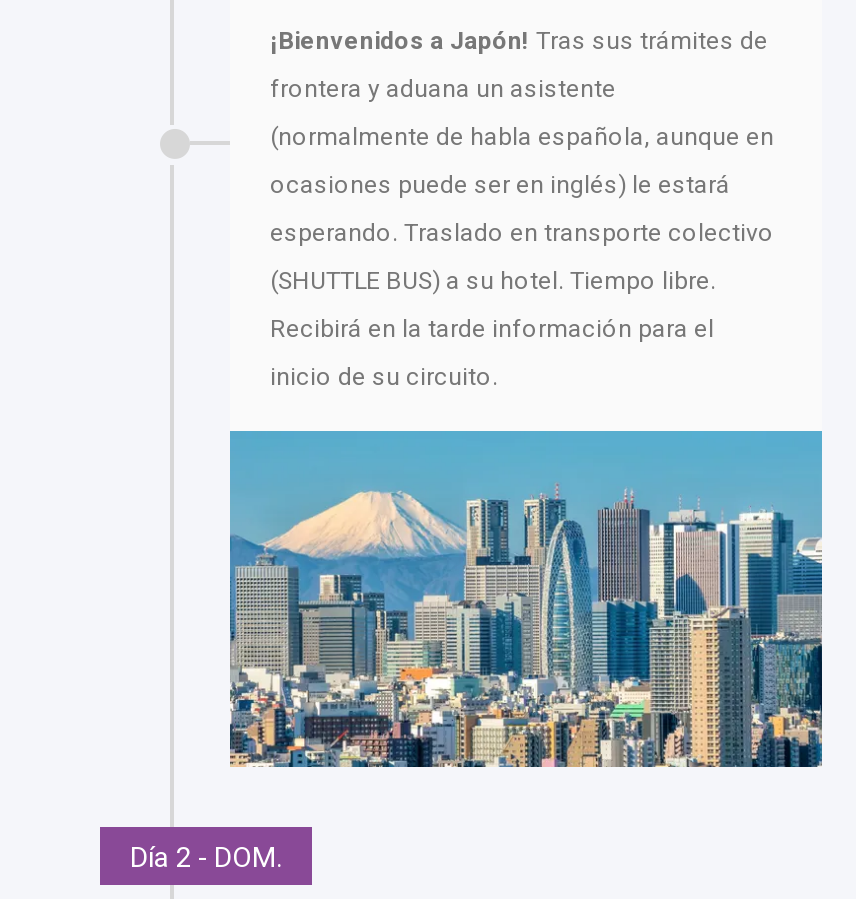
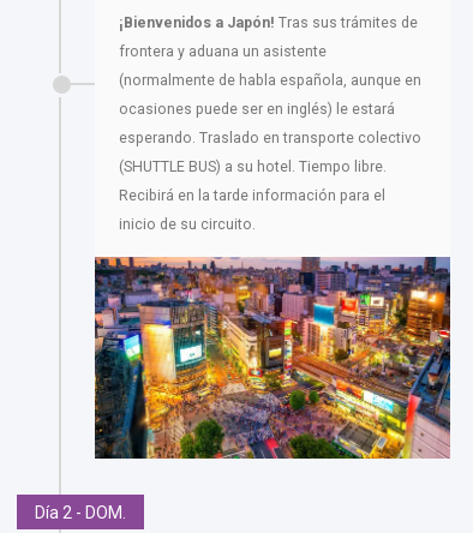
[228,429,824,769] [image] -> [94,256,451,460] [image]

